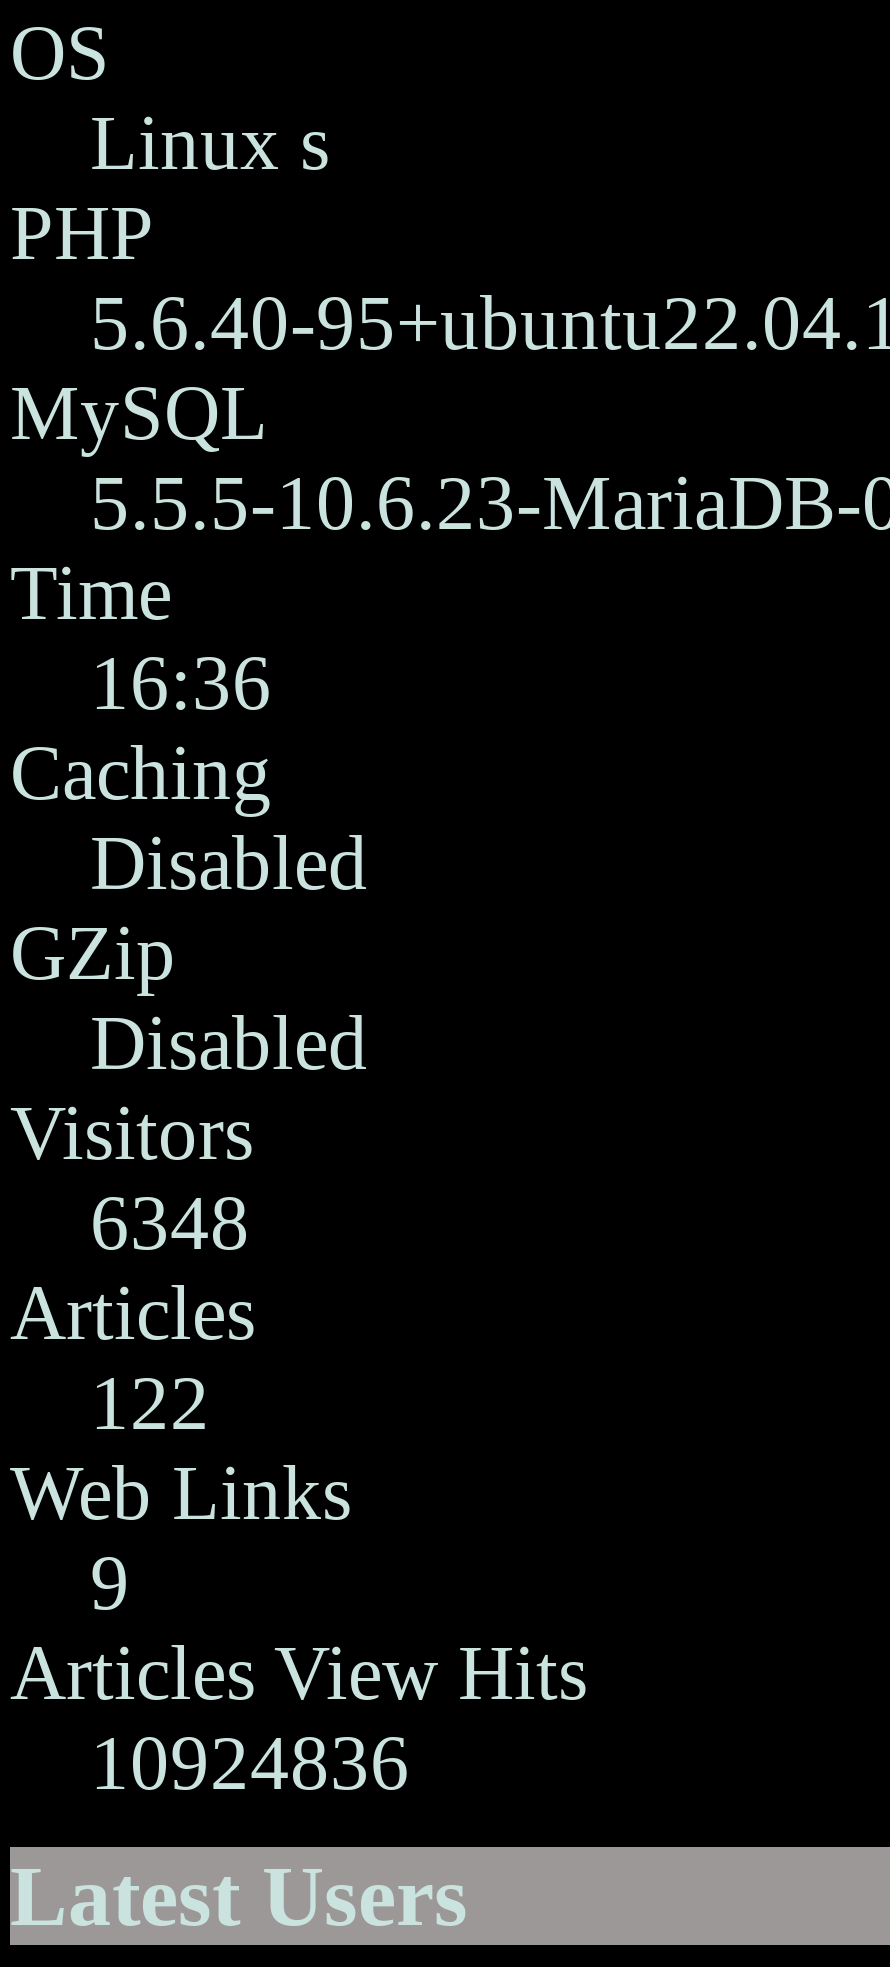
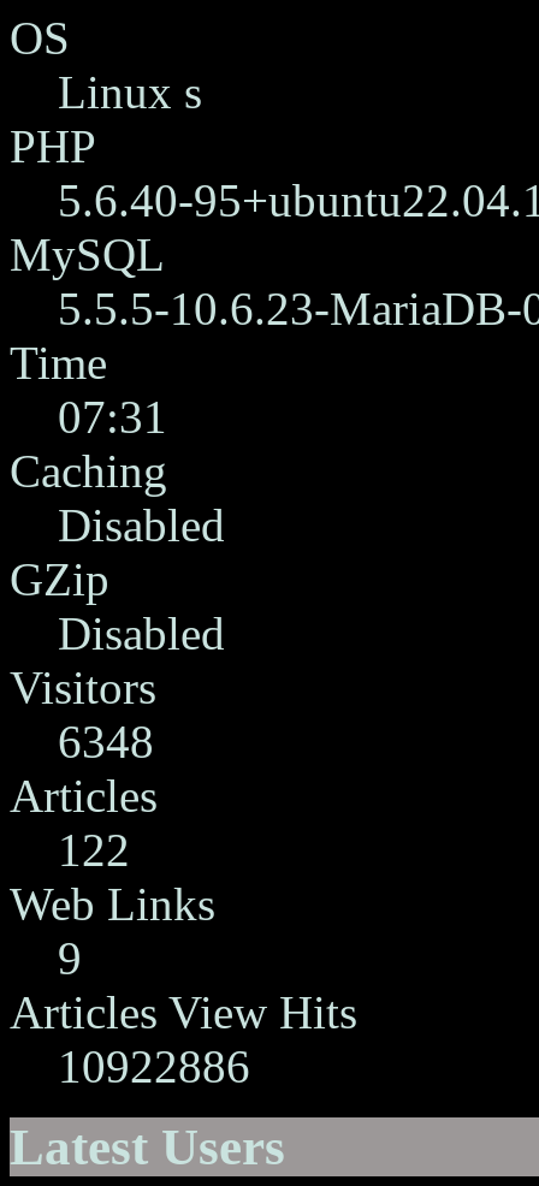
[90,639,272,725] 16:36 -> [58,391,167,443] 07:31
[90,1719,410,1805] 10924836 -> [58,1040,250,1092] 10922886

